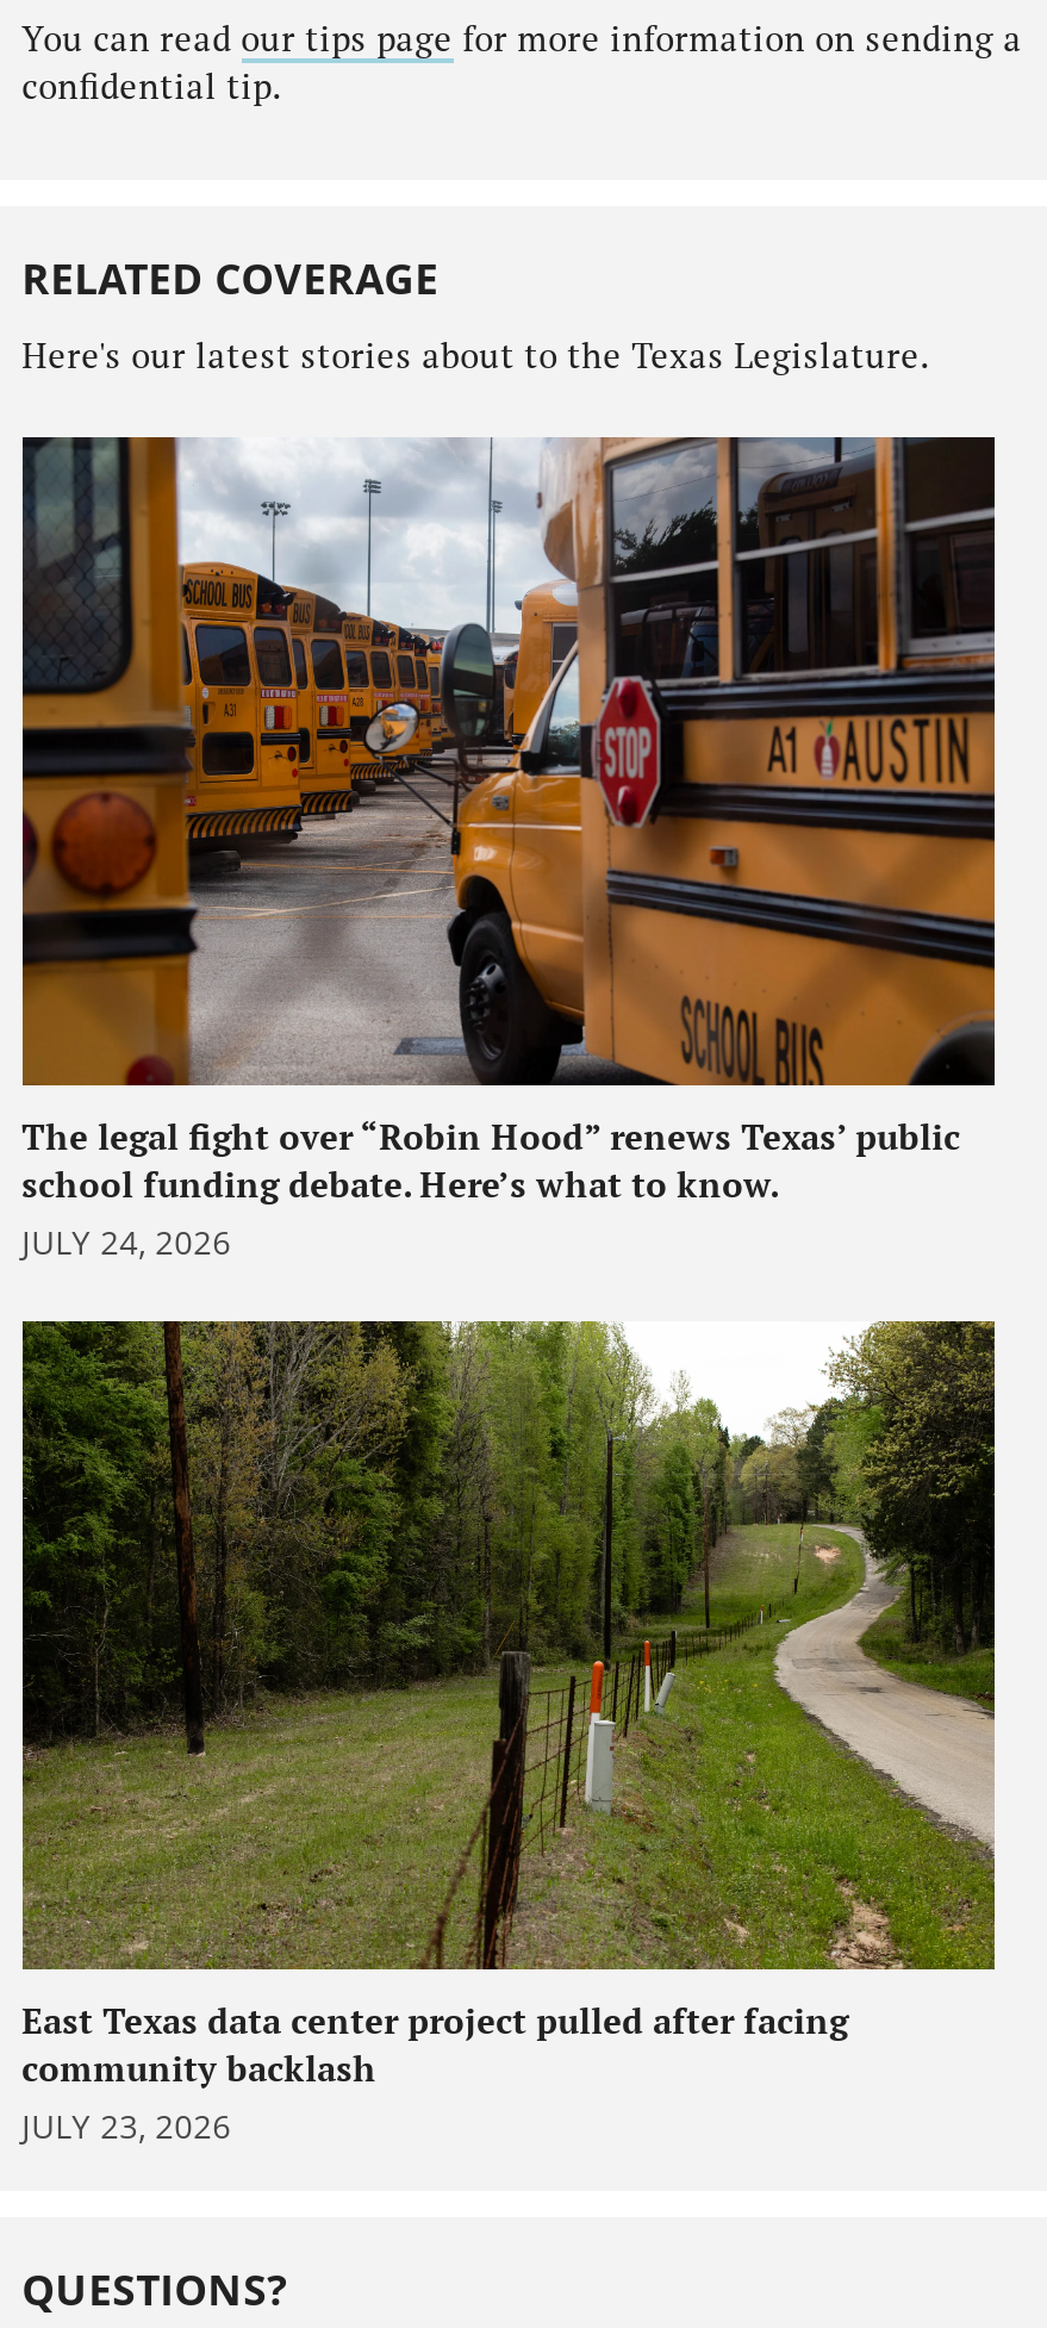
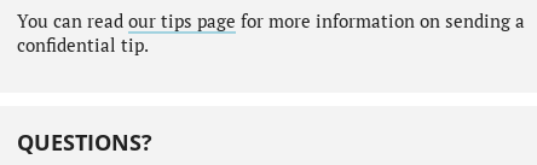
[22,248,929,377] RELATED COVERAGE | Here's our latest stories about to the Texas Legislature. -> none
[20,435,997,1264] [image] | The legal fight over “Robin Hood” renews Texas’ public | school funding debate. Here’s what to know. | JULY 24, 2026 -> none
[20,1319,997,2149] [image] | East Texas data center project pulled after facing | community backlash | JULY 23, 2026 -> none

